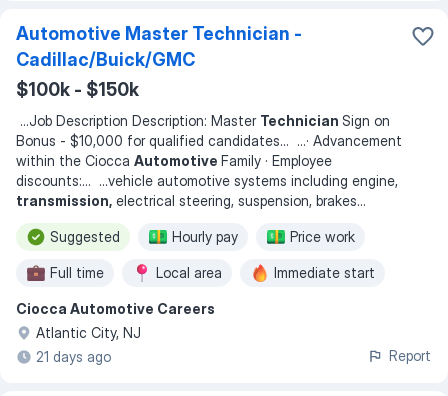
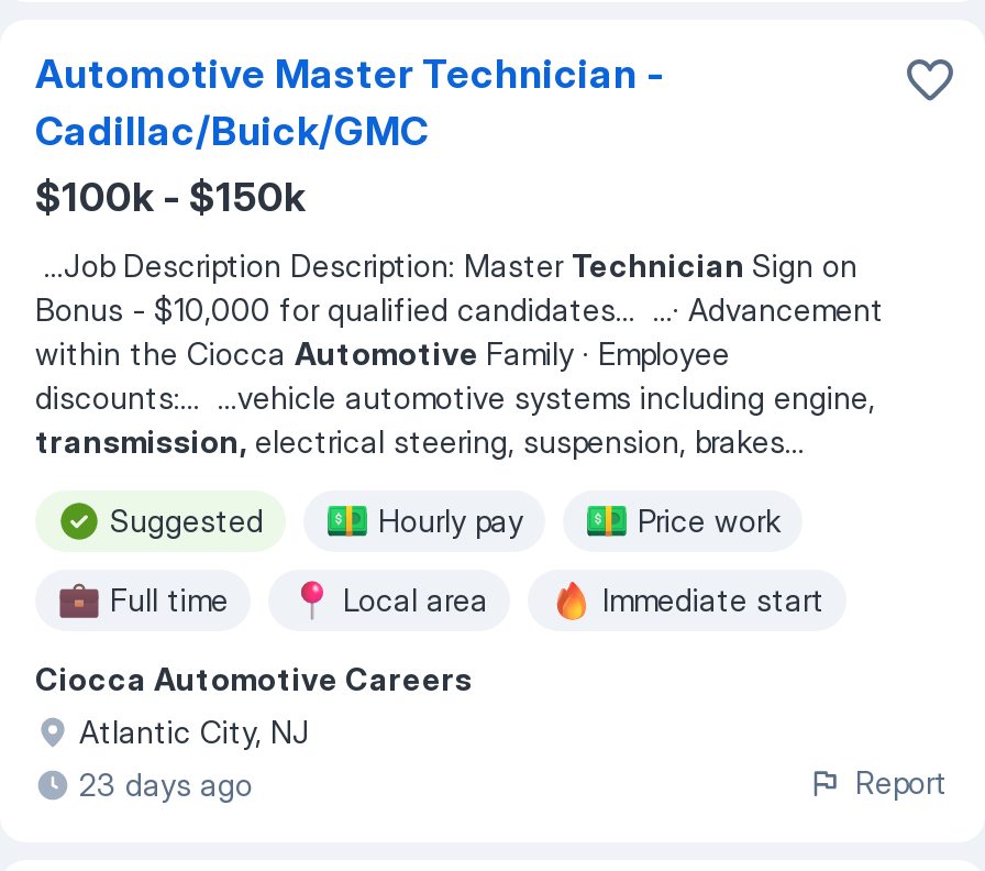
[36,348,111,365] 21 days ago -> [79,765,253,803] 23 days ago

